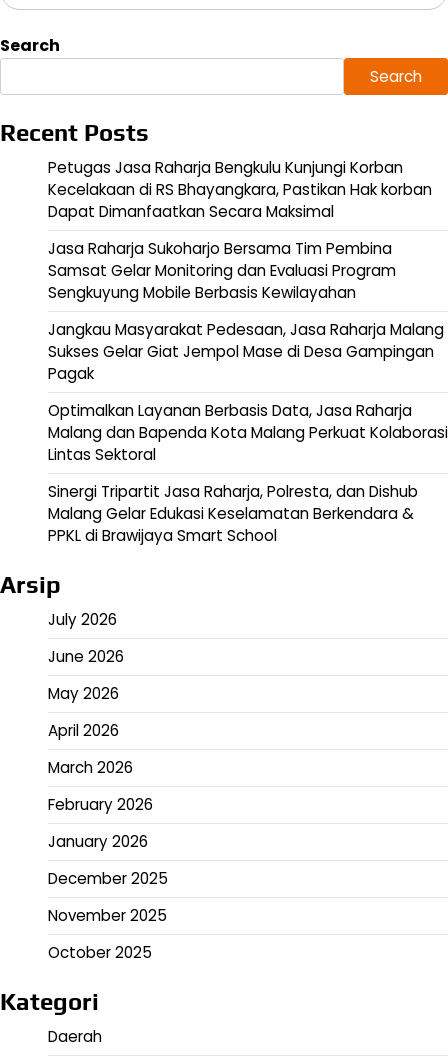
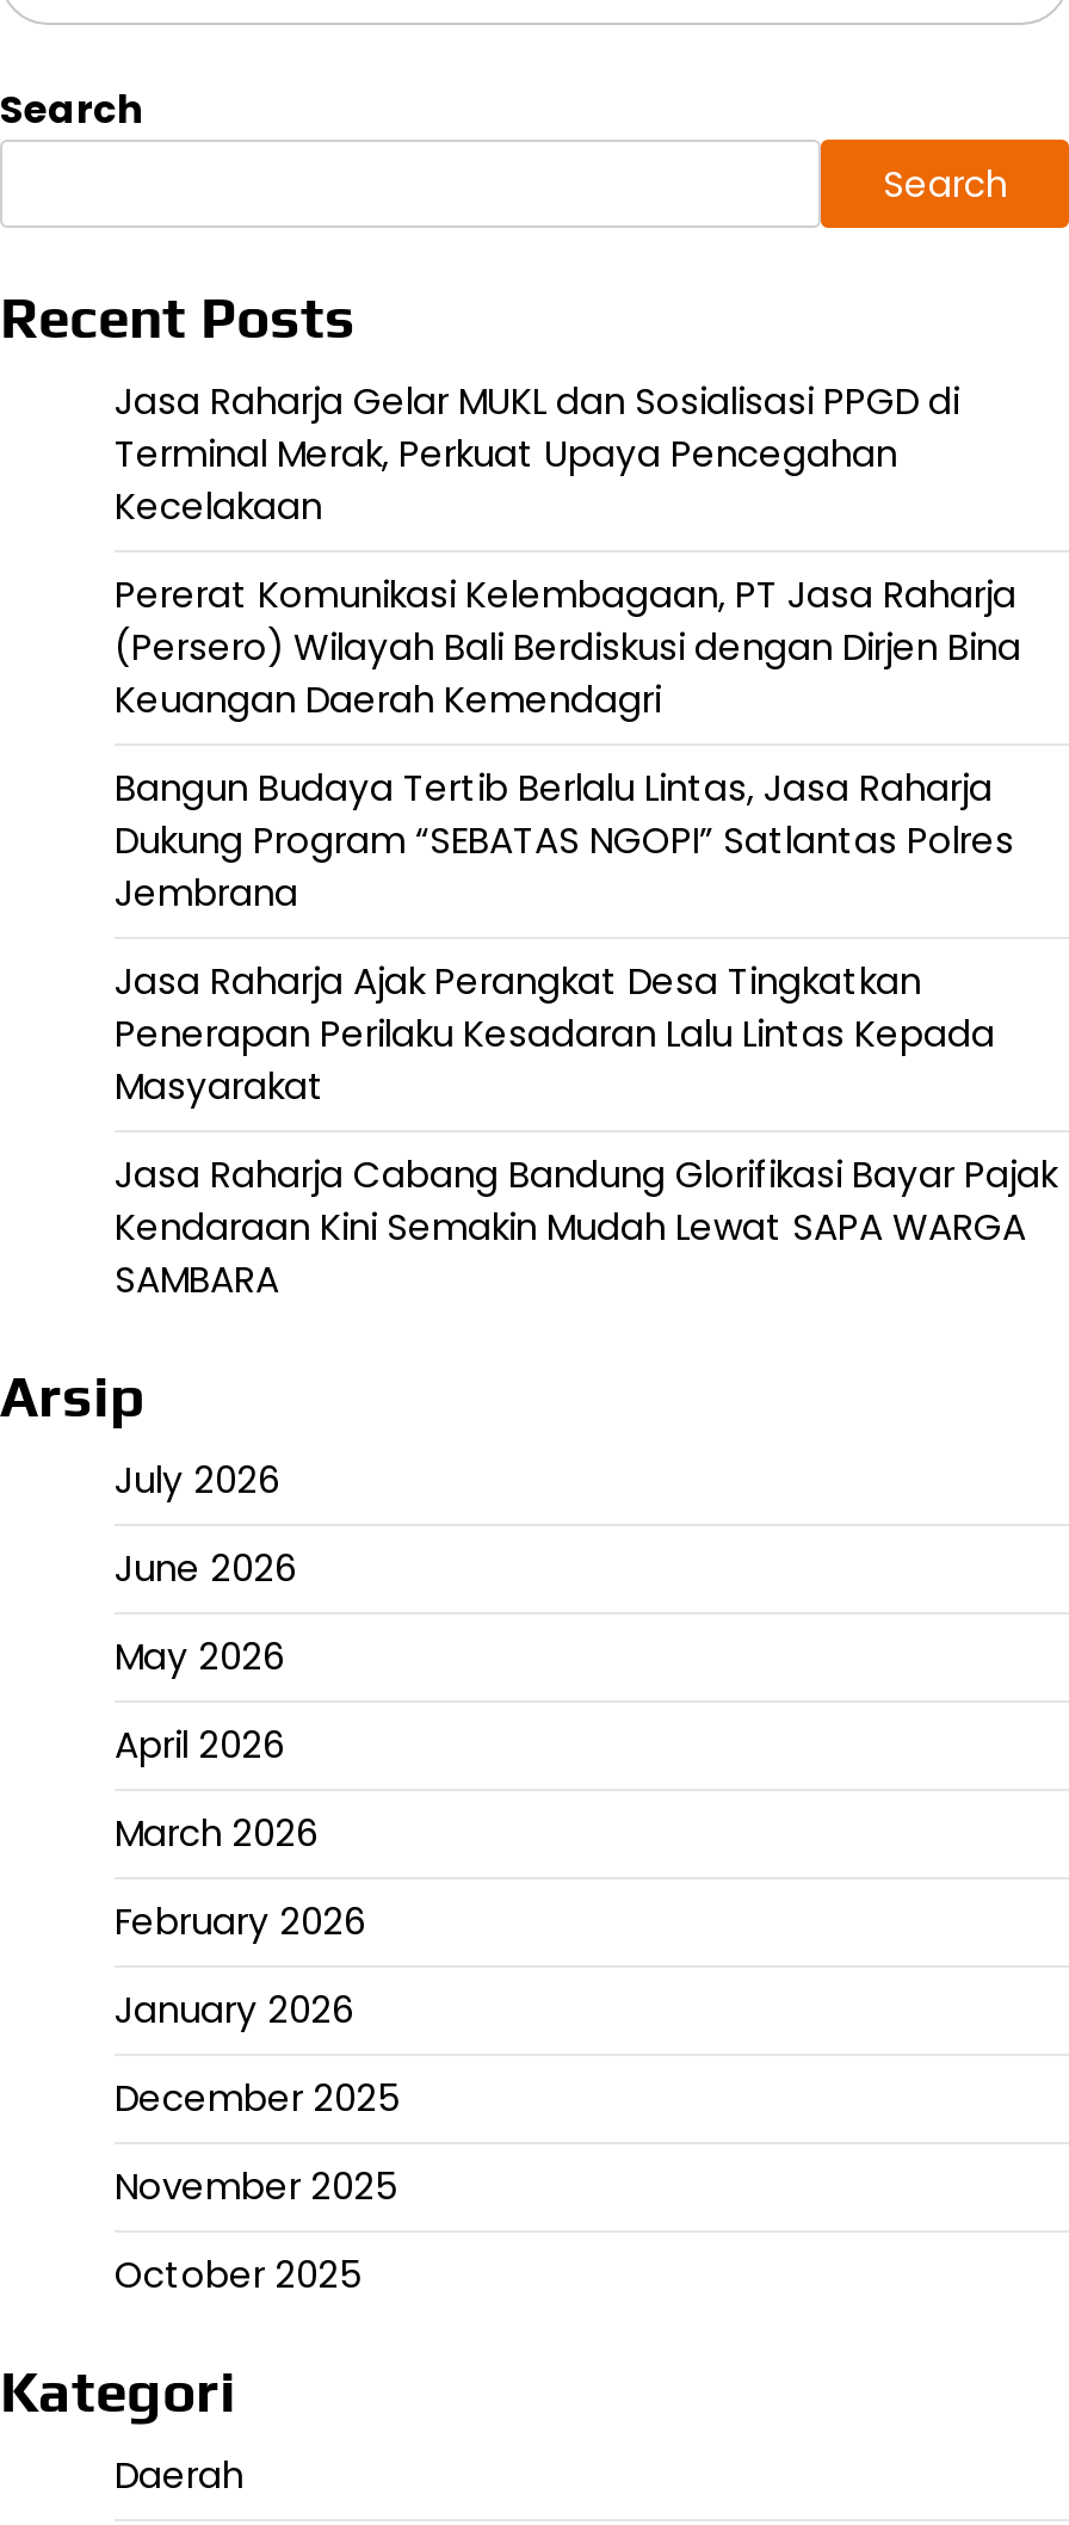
[48,157,432,222] Petugas Jasa Raharja Bengkulu Kunjungi Korban | Kecelakaan di RS Bhayangkara, Pastikan Hak korban | Dapat Dimanfaatkan Secara Maksimal -> [115,375,959,530] Jasa Raharja Gelar MUKL dan Sosialisasi PPGD di | Terminal Merak, Perkuat Upaya Pencegahan | Kecelakaan
[48,238,396,303] Jasa Raharja Sukoharjo Bersama Tim Pembina | Samsat Gelar Monitoring dan Evaluasi Program | Sengkuyung Mobile Berbasis Kewilayahan -> [115,568,1021,724] Pererat Komunikasi Kelembagaan, PT Jasa Raharja | (Persero) Wilayah Bali Berdiskusi dengan Dirjen Bina | Keuangan Daerah Kemendagri
[48,319,444,384] Jangkau Masyarakat Pedesaan, Jasa Raharja Malang | Sukses Gelar Giat Jempol Mase di Desa Gampingan | Pagak -> [115,762,1014,917] Bangun Budaya Tertib Berlalu Lintas, Jasa Raharja | Dukung Program “SEBATAS NGOPI” Satlantas Polres | Jembrana
[48,400,448,465] Optimalkan Layanan Berbasis Data, Jasa Raharja | Malang dan Bapenda Kota Malang Perkuat Kolaborasi | Lintas Sektoral -> [115,955,995,1110] Jasa Raharja Ajak Perangkat Desa Tingkatkan | Penerapan Perilaku Kesadaran Lalu Lintas Kepada | Masyarakat
[48,481,418,546] Sinergi Tripartit Jasa Raharja, Polresta, dan Dishub | Malang Gelar Edukasi Keselamatan Berkendara & | PPKL di Brawijaya Smart School -> [115,1148,1057,1304] Jasa Raharja Cabang Bandung Glorifikasi Bayar Pajak | Kendaraan Kini Semakin Mudah Lewat SAPA WARGA | SAMBARA

